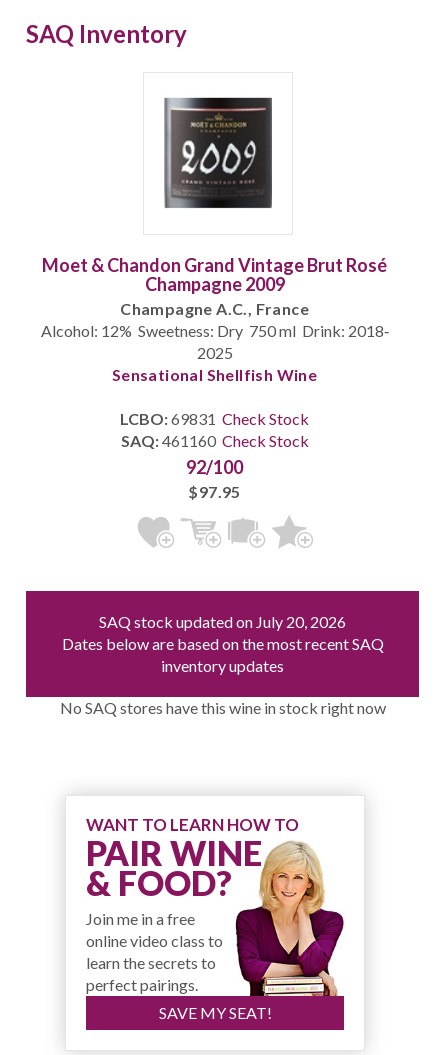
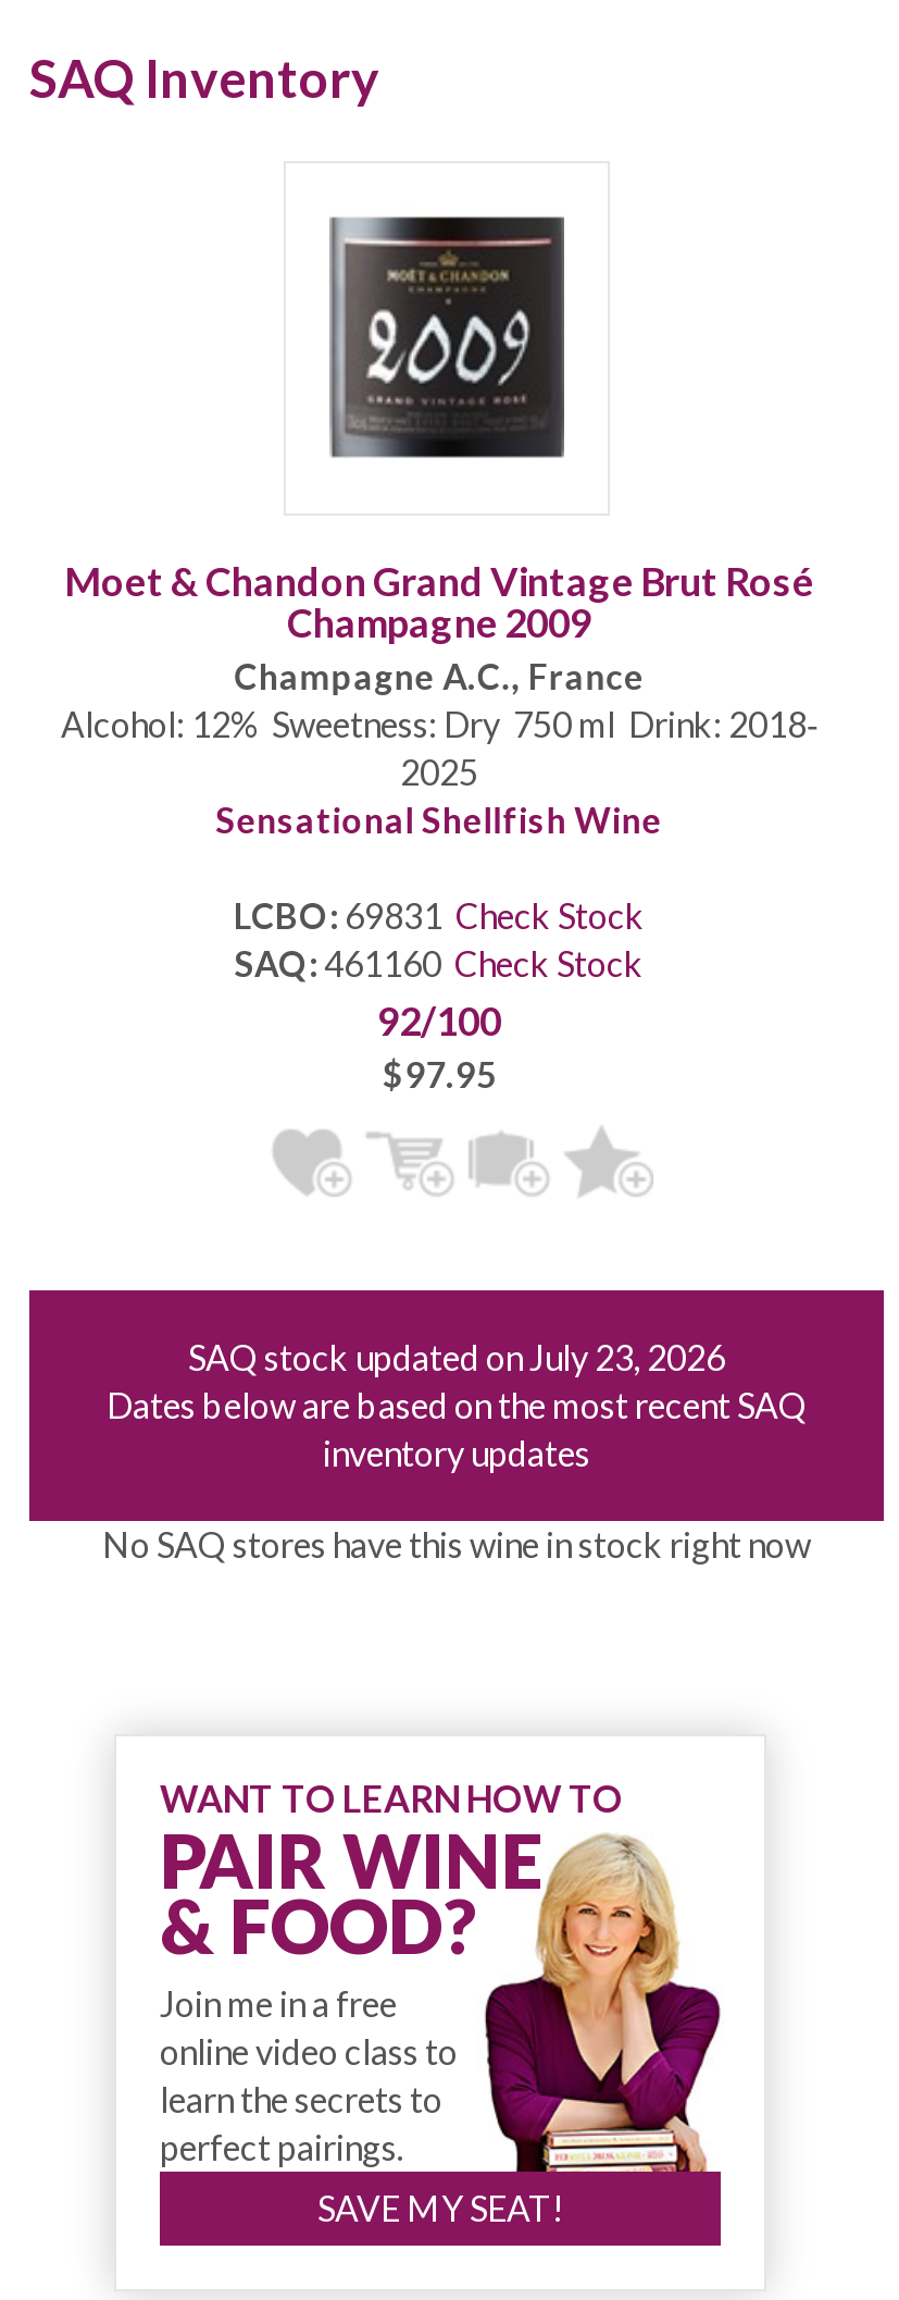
[99,612,346,631] SAQ stock updated on July 20, 2026 -> [188,1337,725,1378] SAQ stock updated on July 23, 2026

